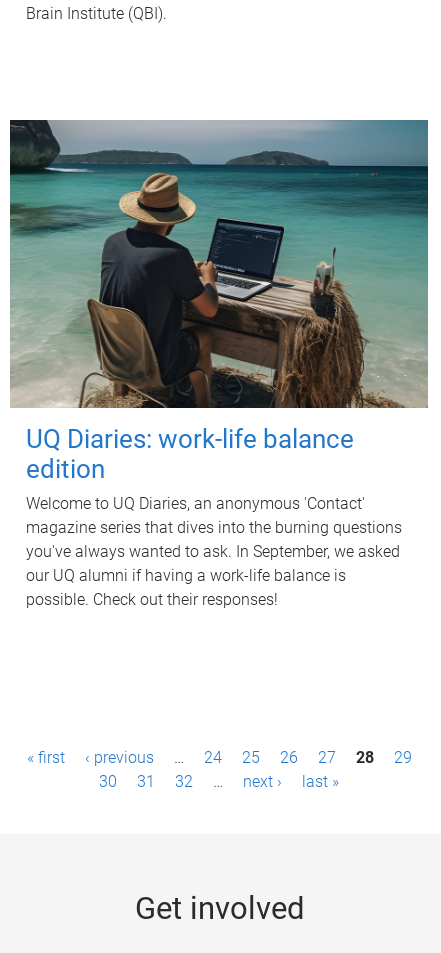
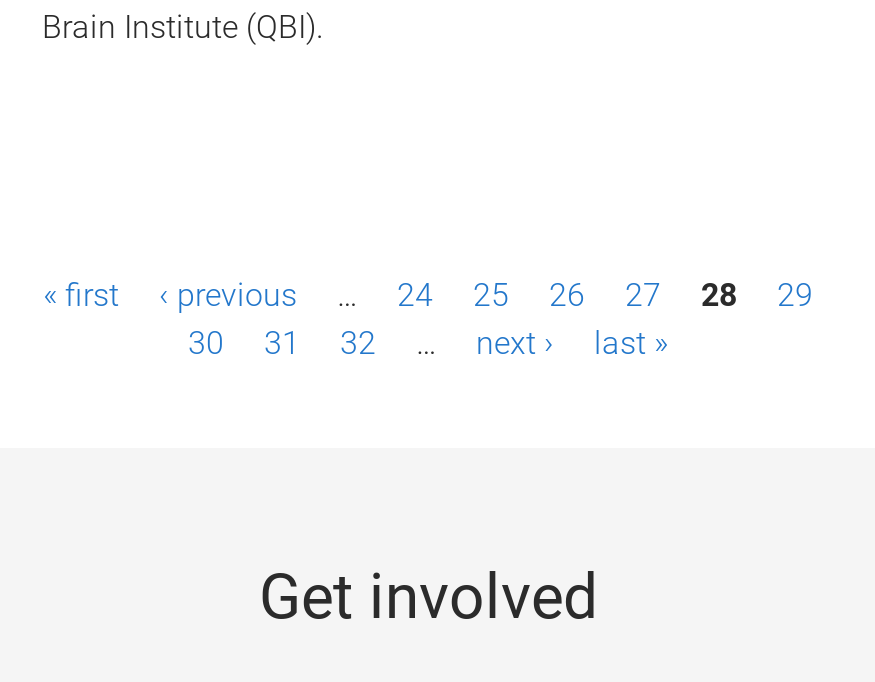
[9,119,429,609] [image] | UQ Diaries: work-life balance | edition | Welcome to UQ Diaries, an anonymous 'Contact' | magazine series that dives into the burning questions | you've always wanted to ask. In September, we asked | our UQ alumni if having a work-life balance is | possible. Check out their responses! -> none

